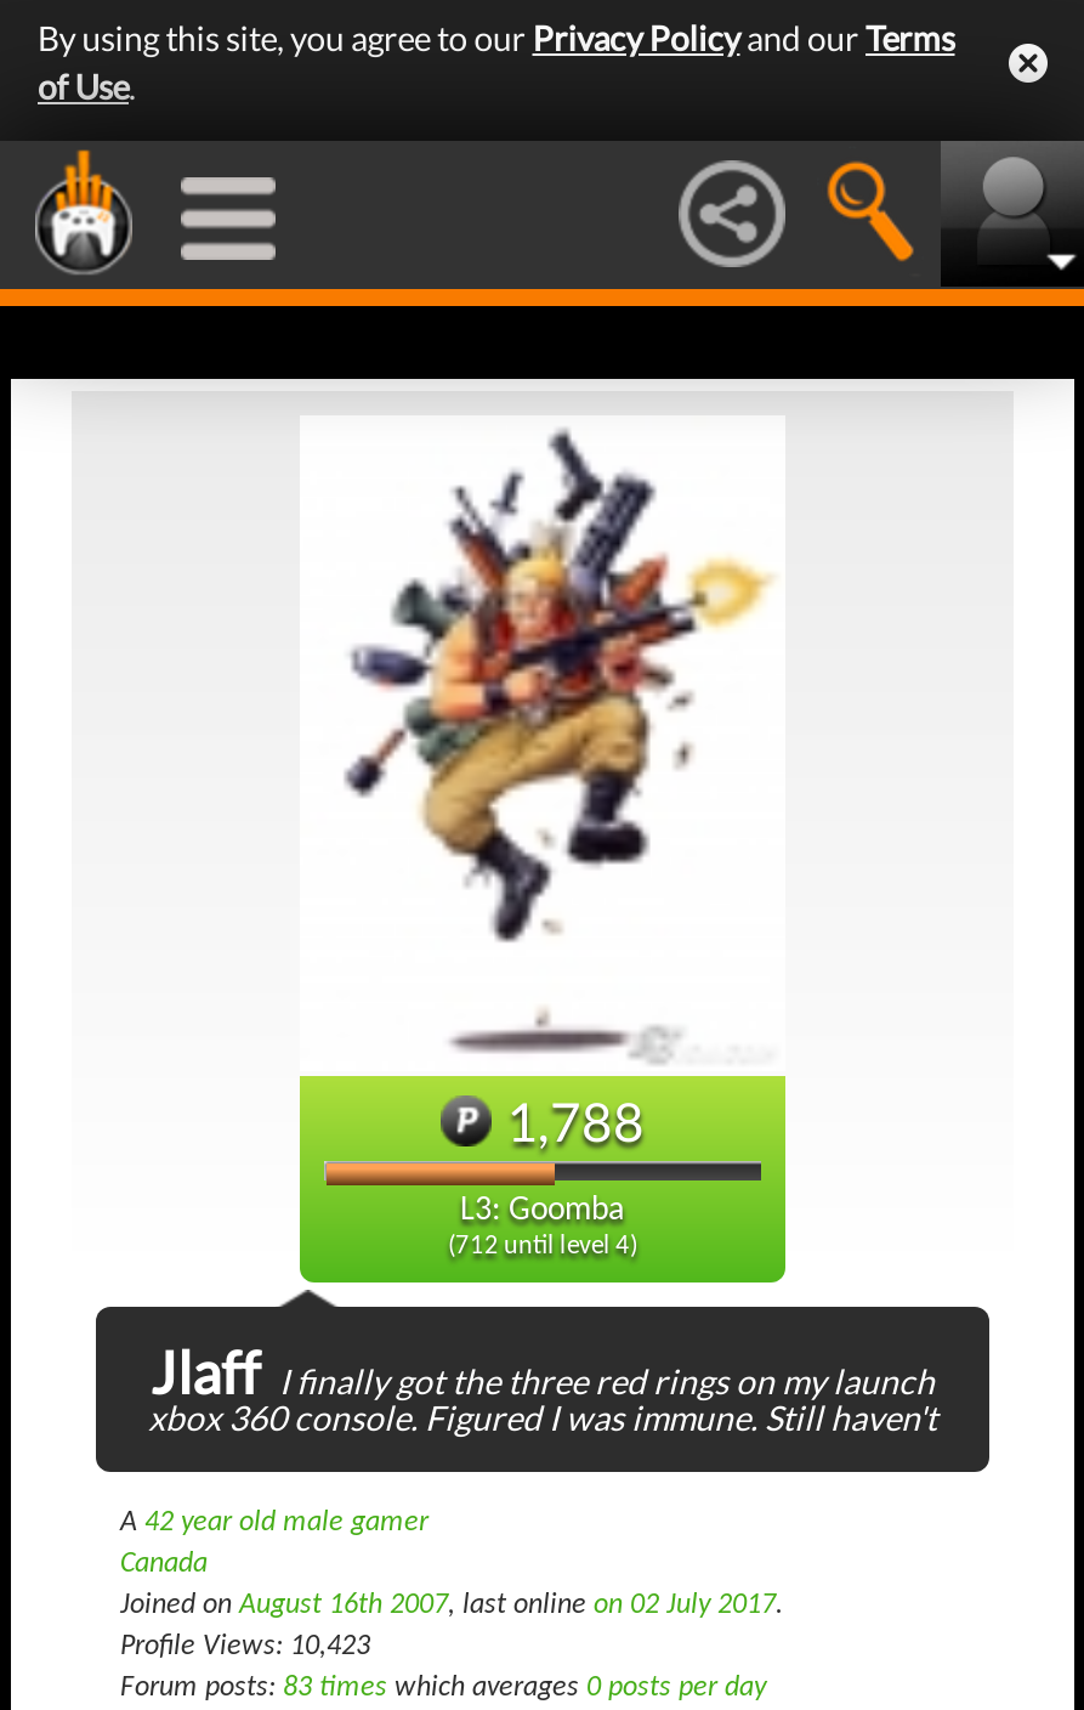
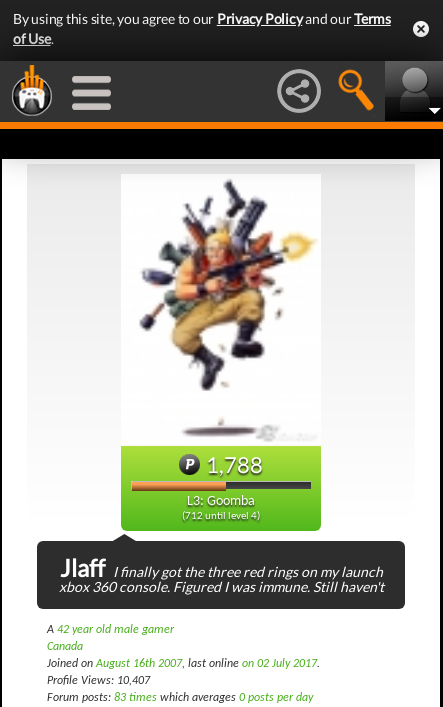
[120,1633,370,1662] Profile Views: 10,423 -> [47,675,150,687] Profile Views: 10,407

